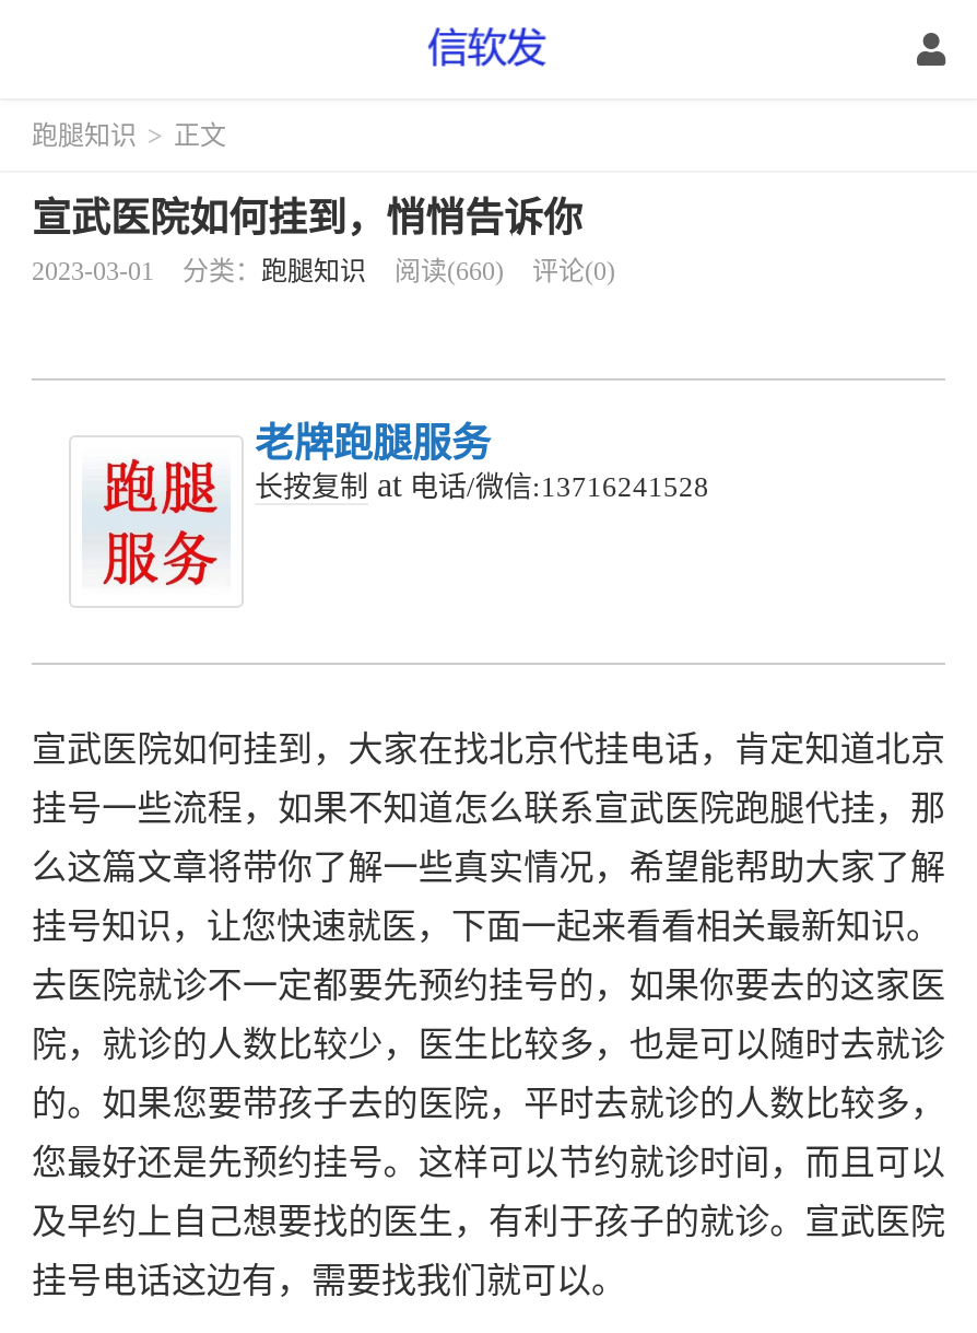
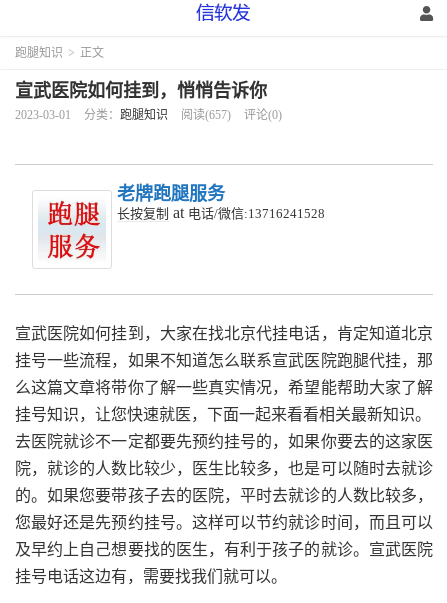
[32,256,615,287] 2023-03-01 分类：跑腿知识 阅读(660) 评论(0) -> [15,108,282,122] 2023-03-01 分类：跑腿知识 阅读(657) 评论(0)

